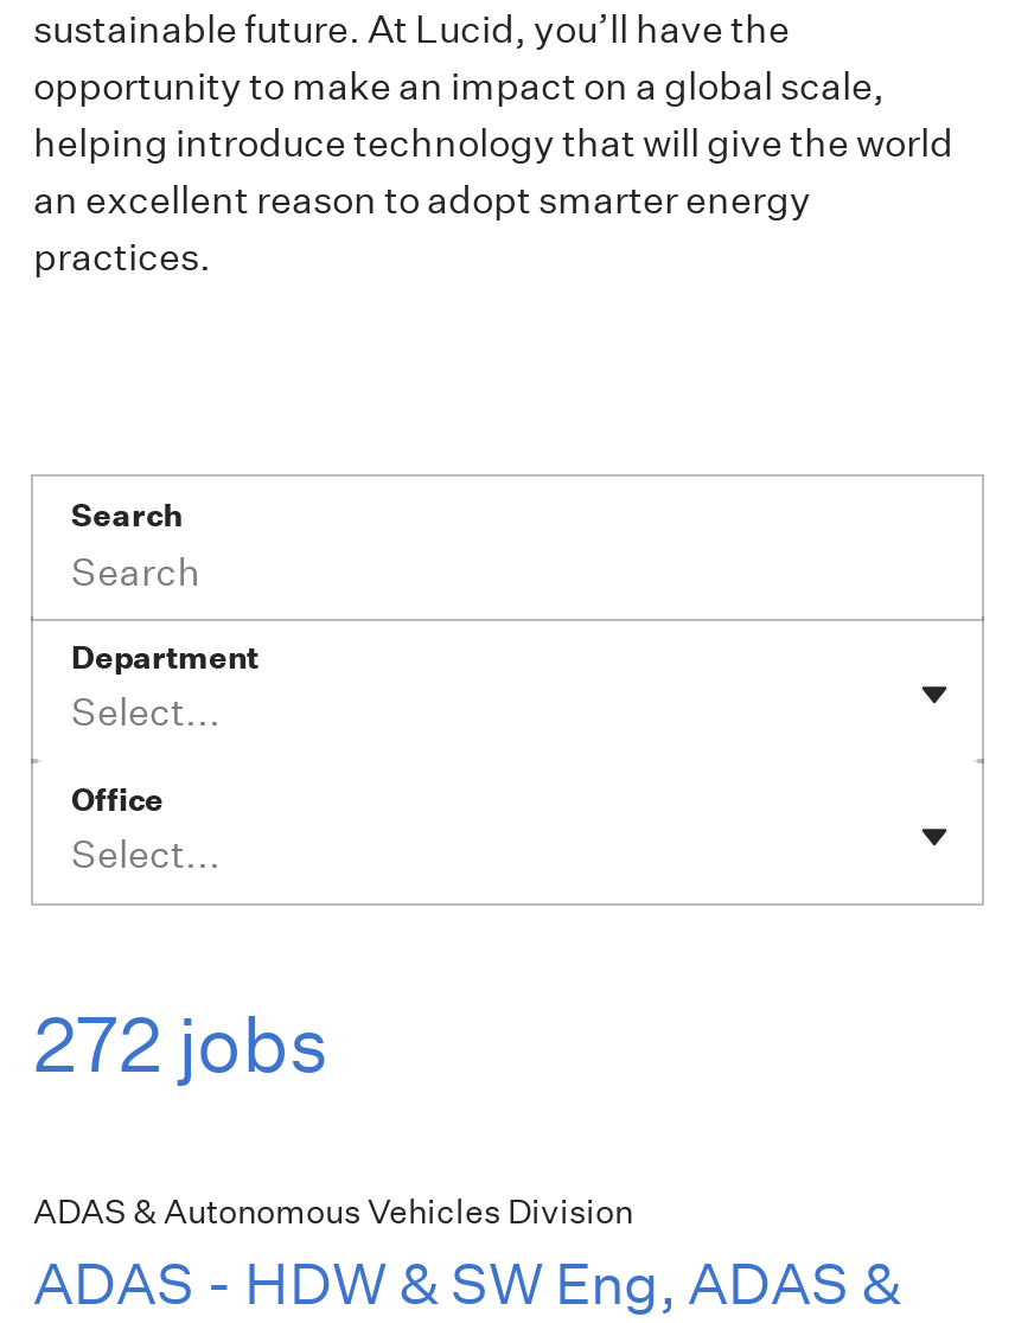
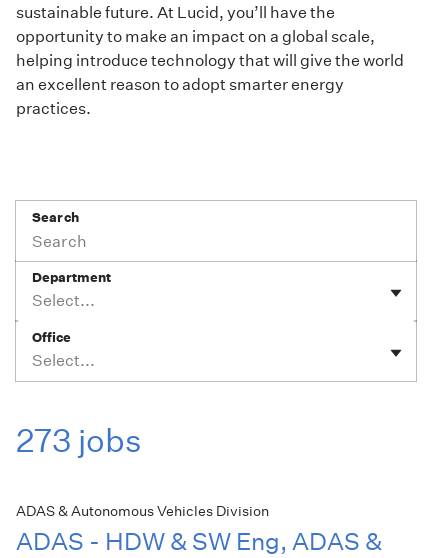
[33,998,330,1091] 272 jobs -> [16,421,142,460] 273 jobs

